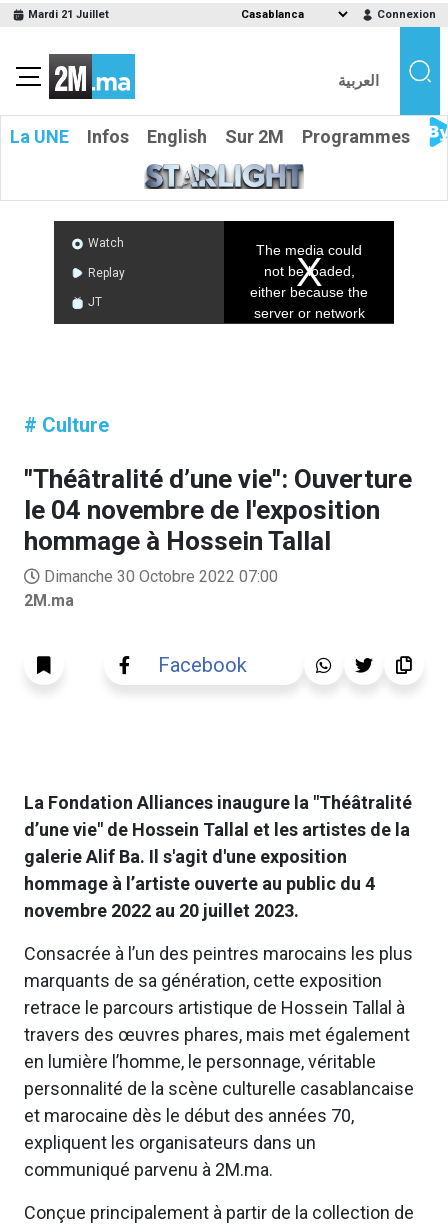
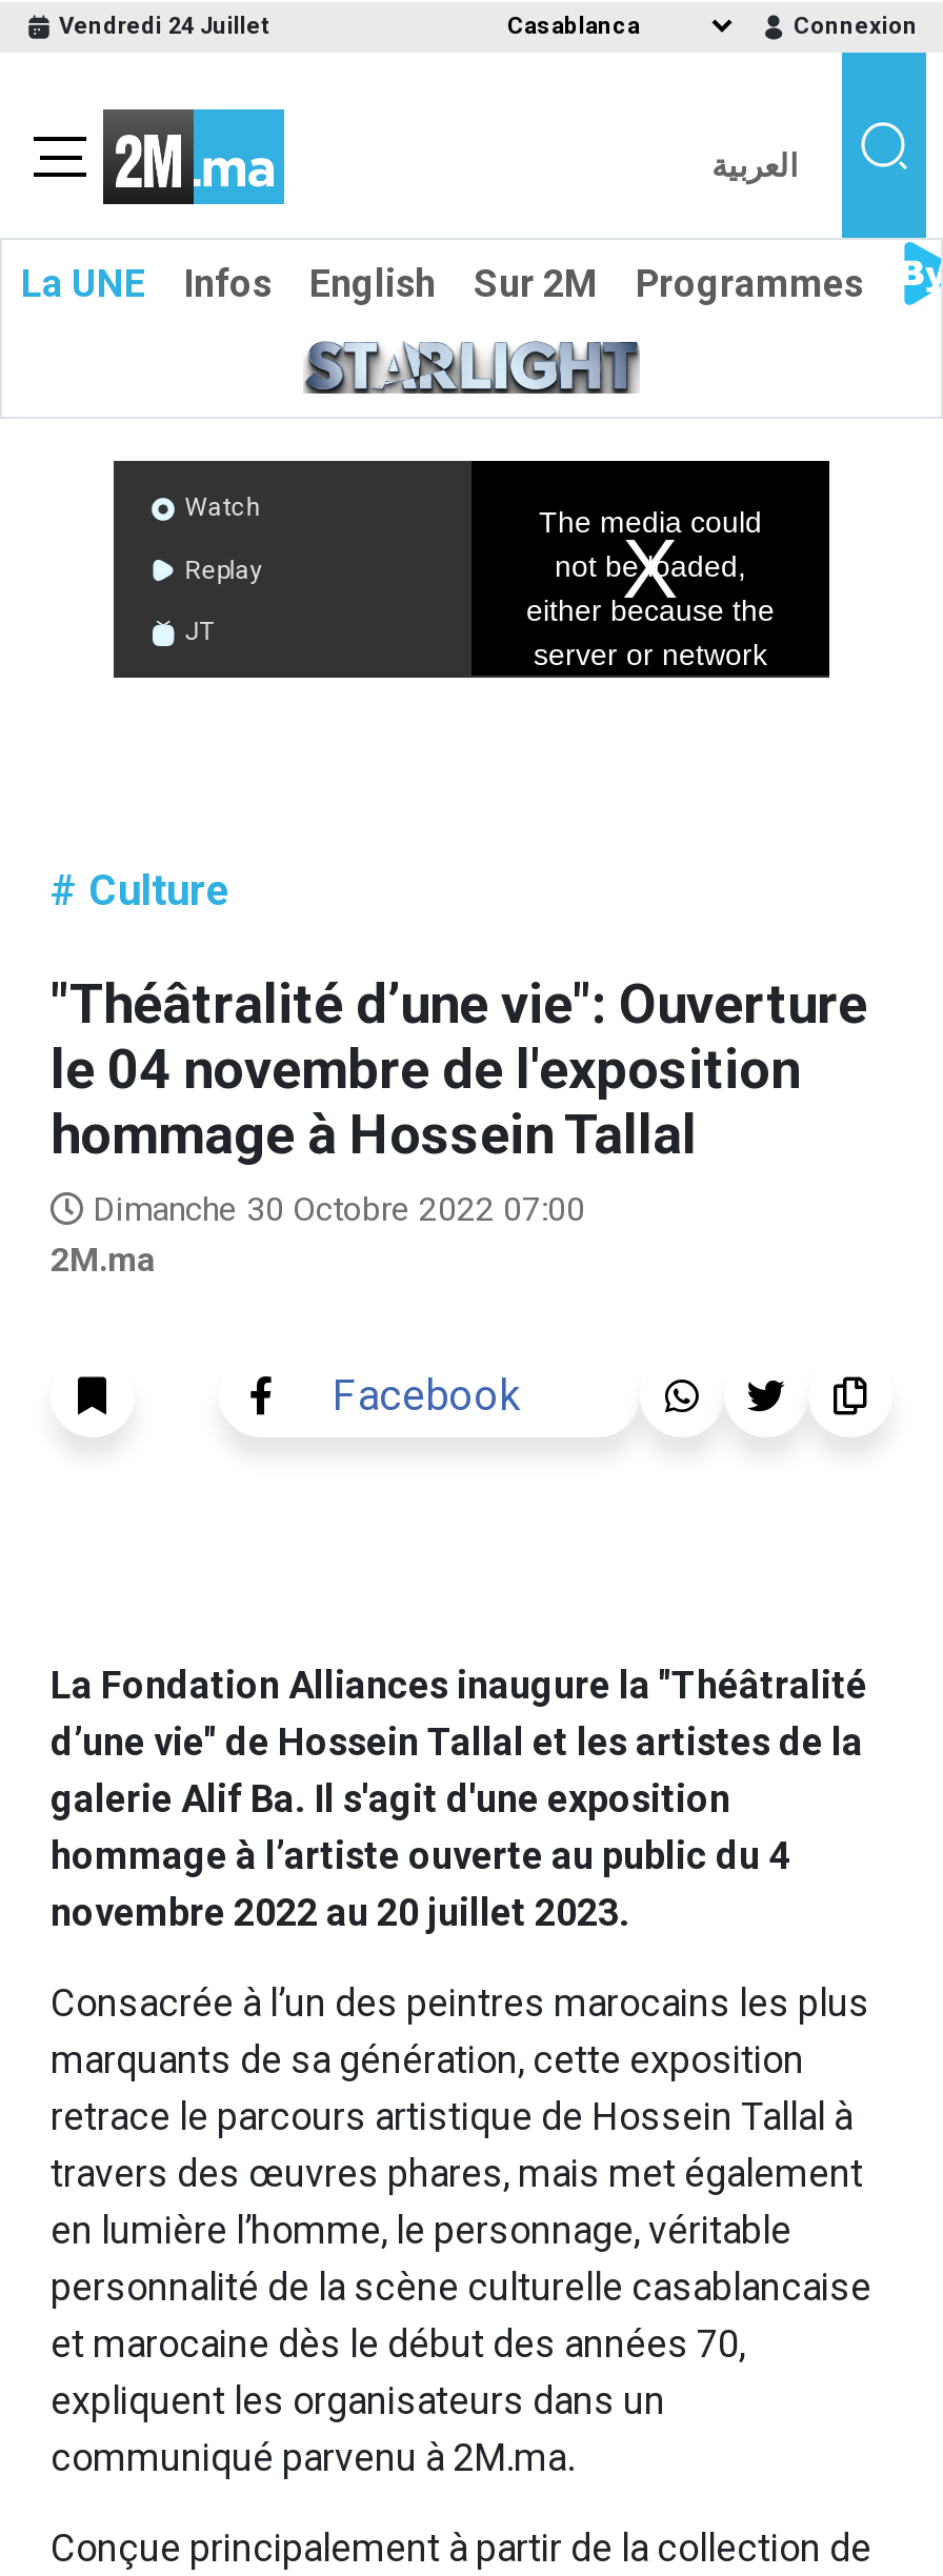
[25,8,109,21] Mardi 21 Juillet -> [53,13,269,40] Vendredi 24 Juillet

